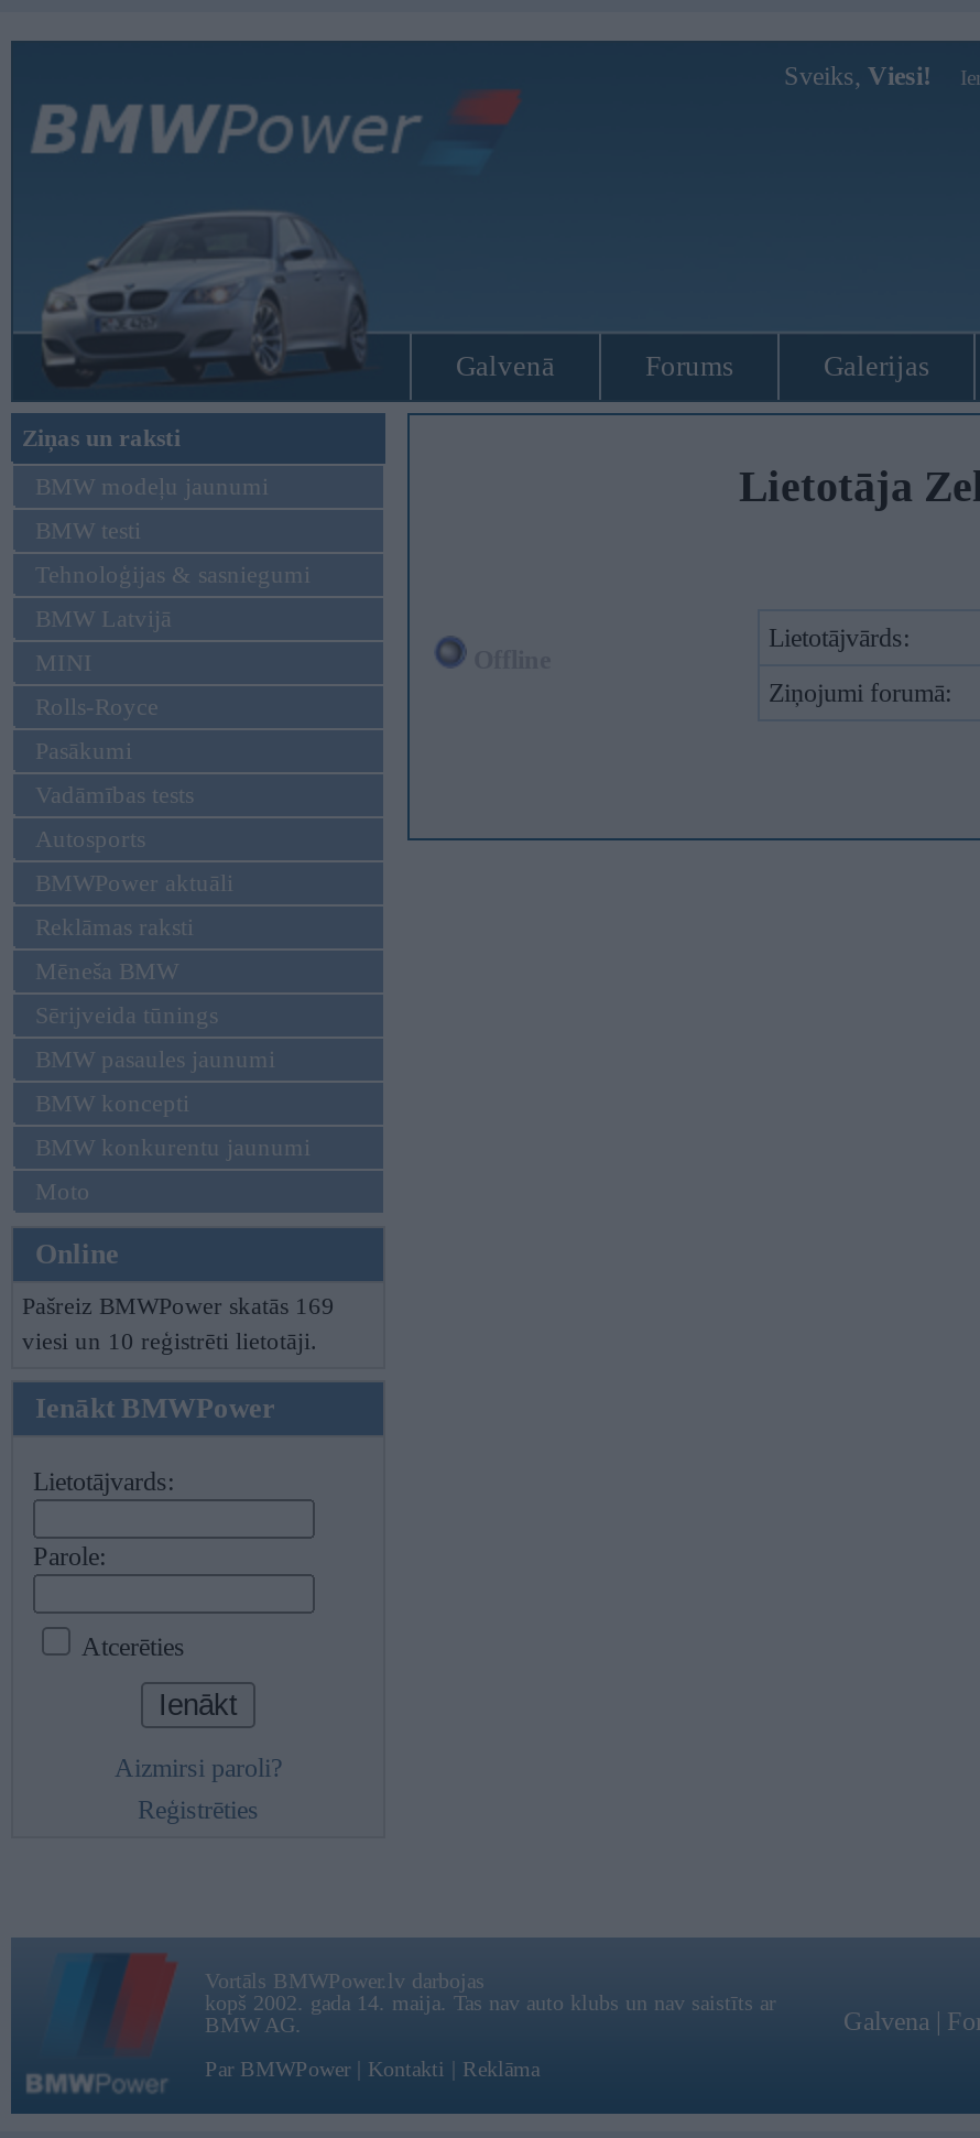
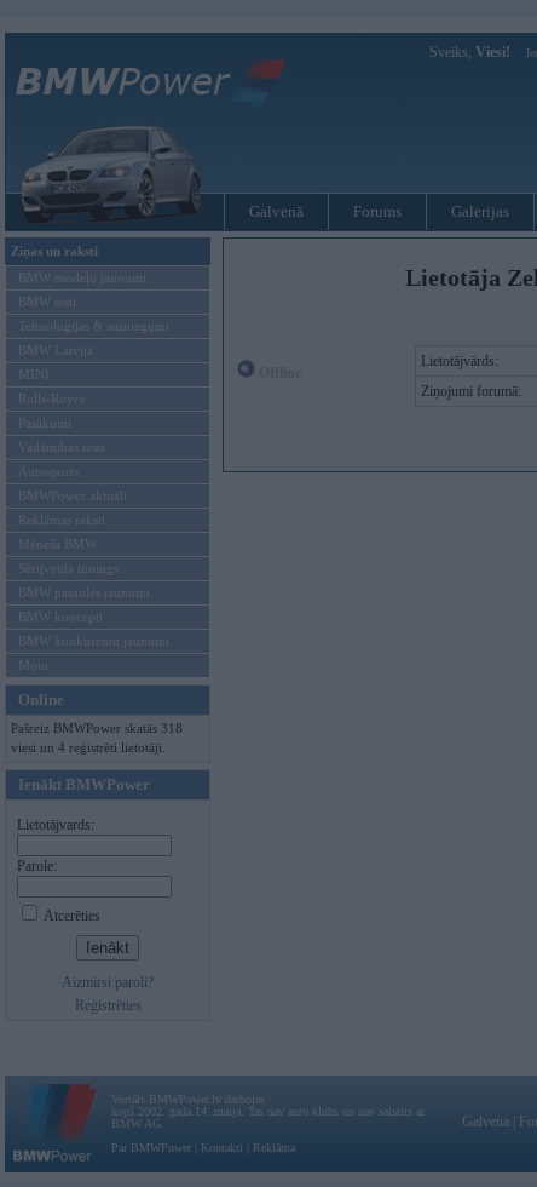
[22,1292,335,1318] Pašreiz BMWPower skatās 169 -> [11,721,183,735] Pašreiz BMWPower skatās 318
[22,1327,317,1354] viesi un 10 reģistrēti lietotāji. -> [11,740,166,755] viesi un 4 reģistrēti lietotāji.

